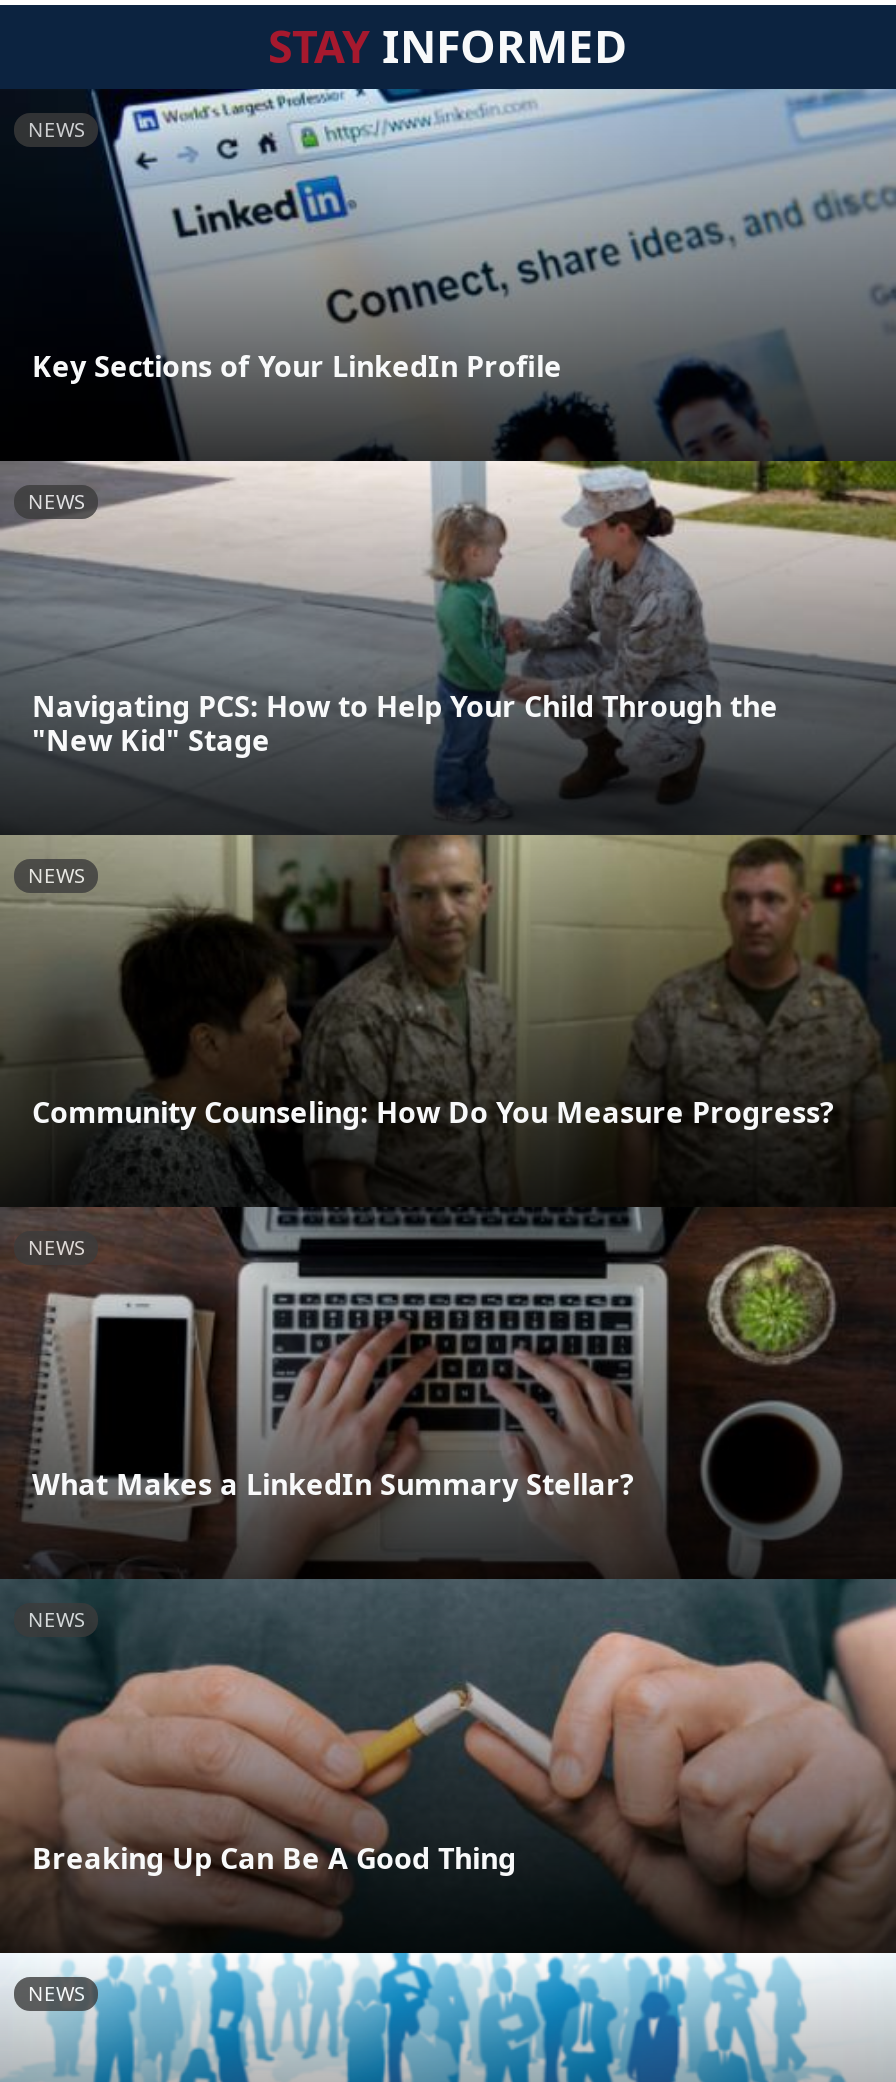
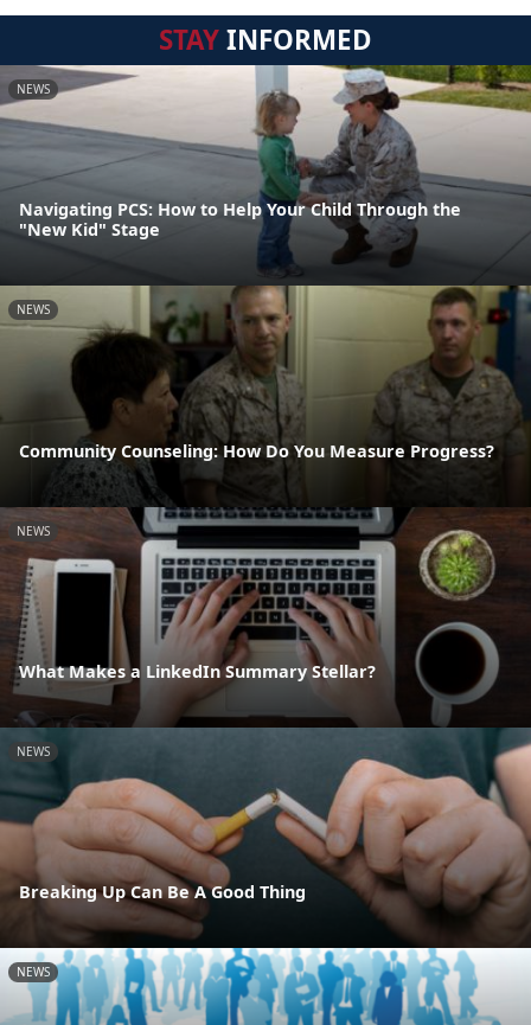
[6,87,890,461] [image] | NEWS -> none
[32,348,562,386] Key Sections of Your LinkedIn Profile -> none

